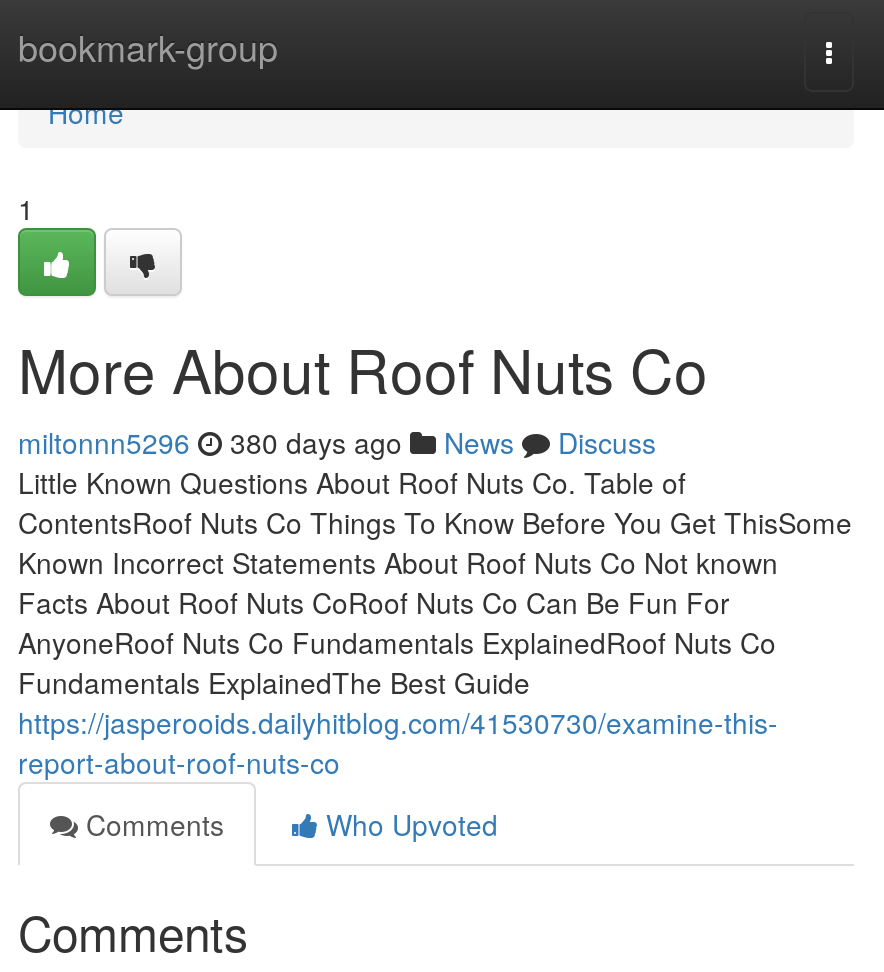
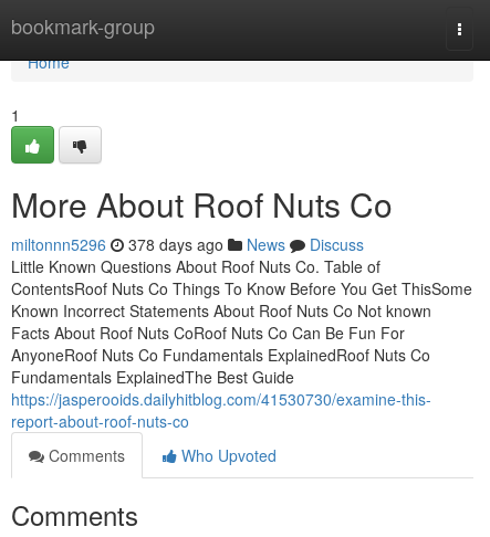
[18,422,656,462] miltonnn5296 380 days ago News Discuss -> [11,233,364,255] miltonnn5296 378 days ago News Discuss

